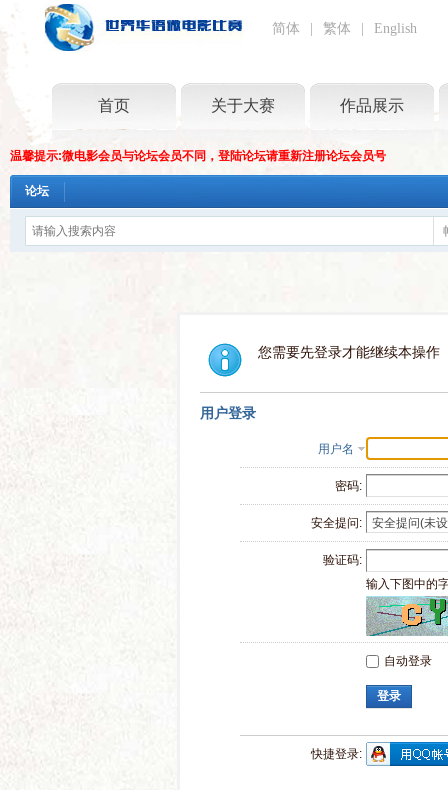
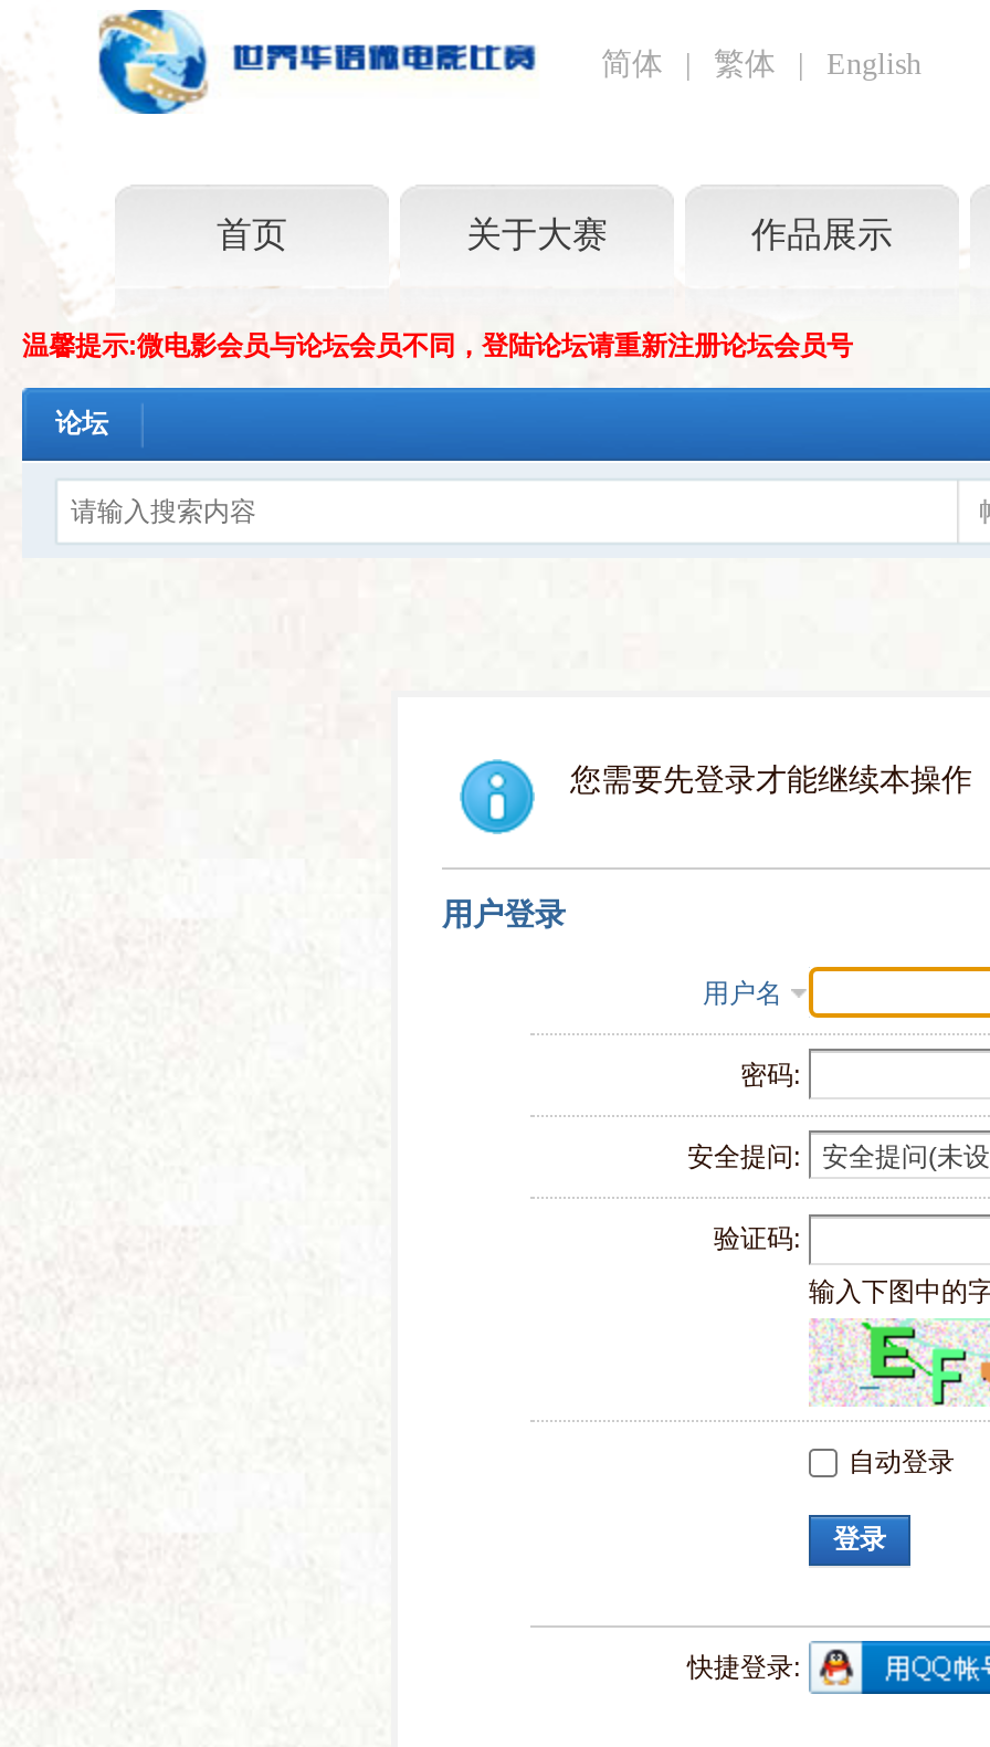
[366,596,445,637] [image] -> [811,1318,983,1407] [image]

